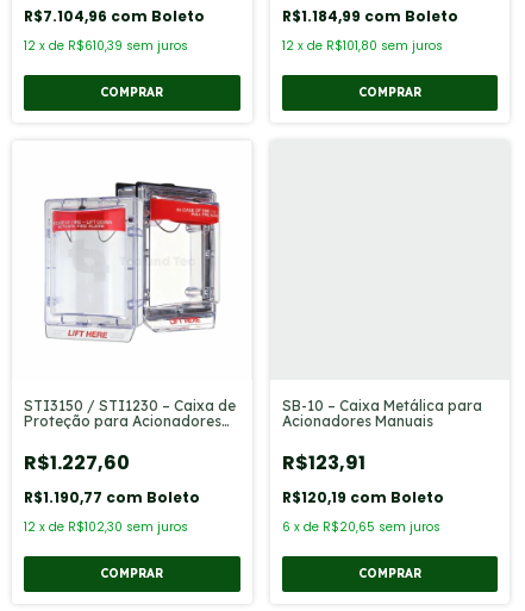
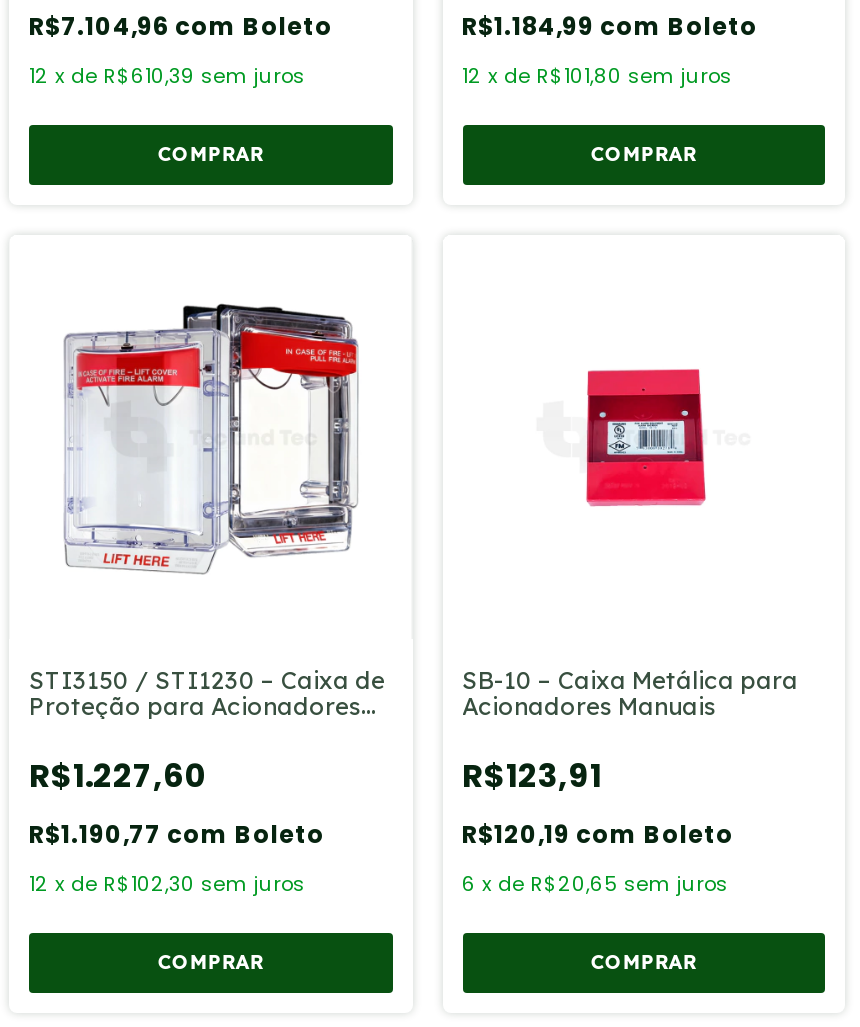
none -> [585,367,707,507] [image]

